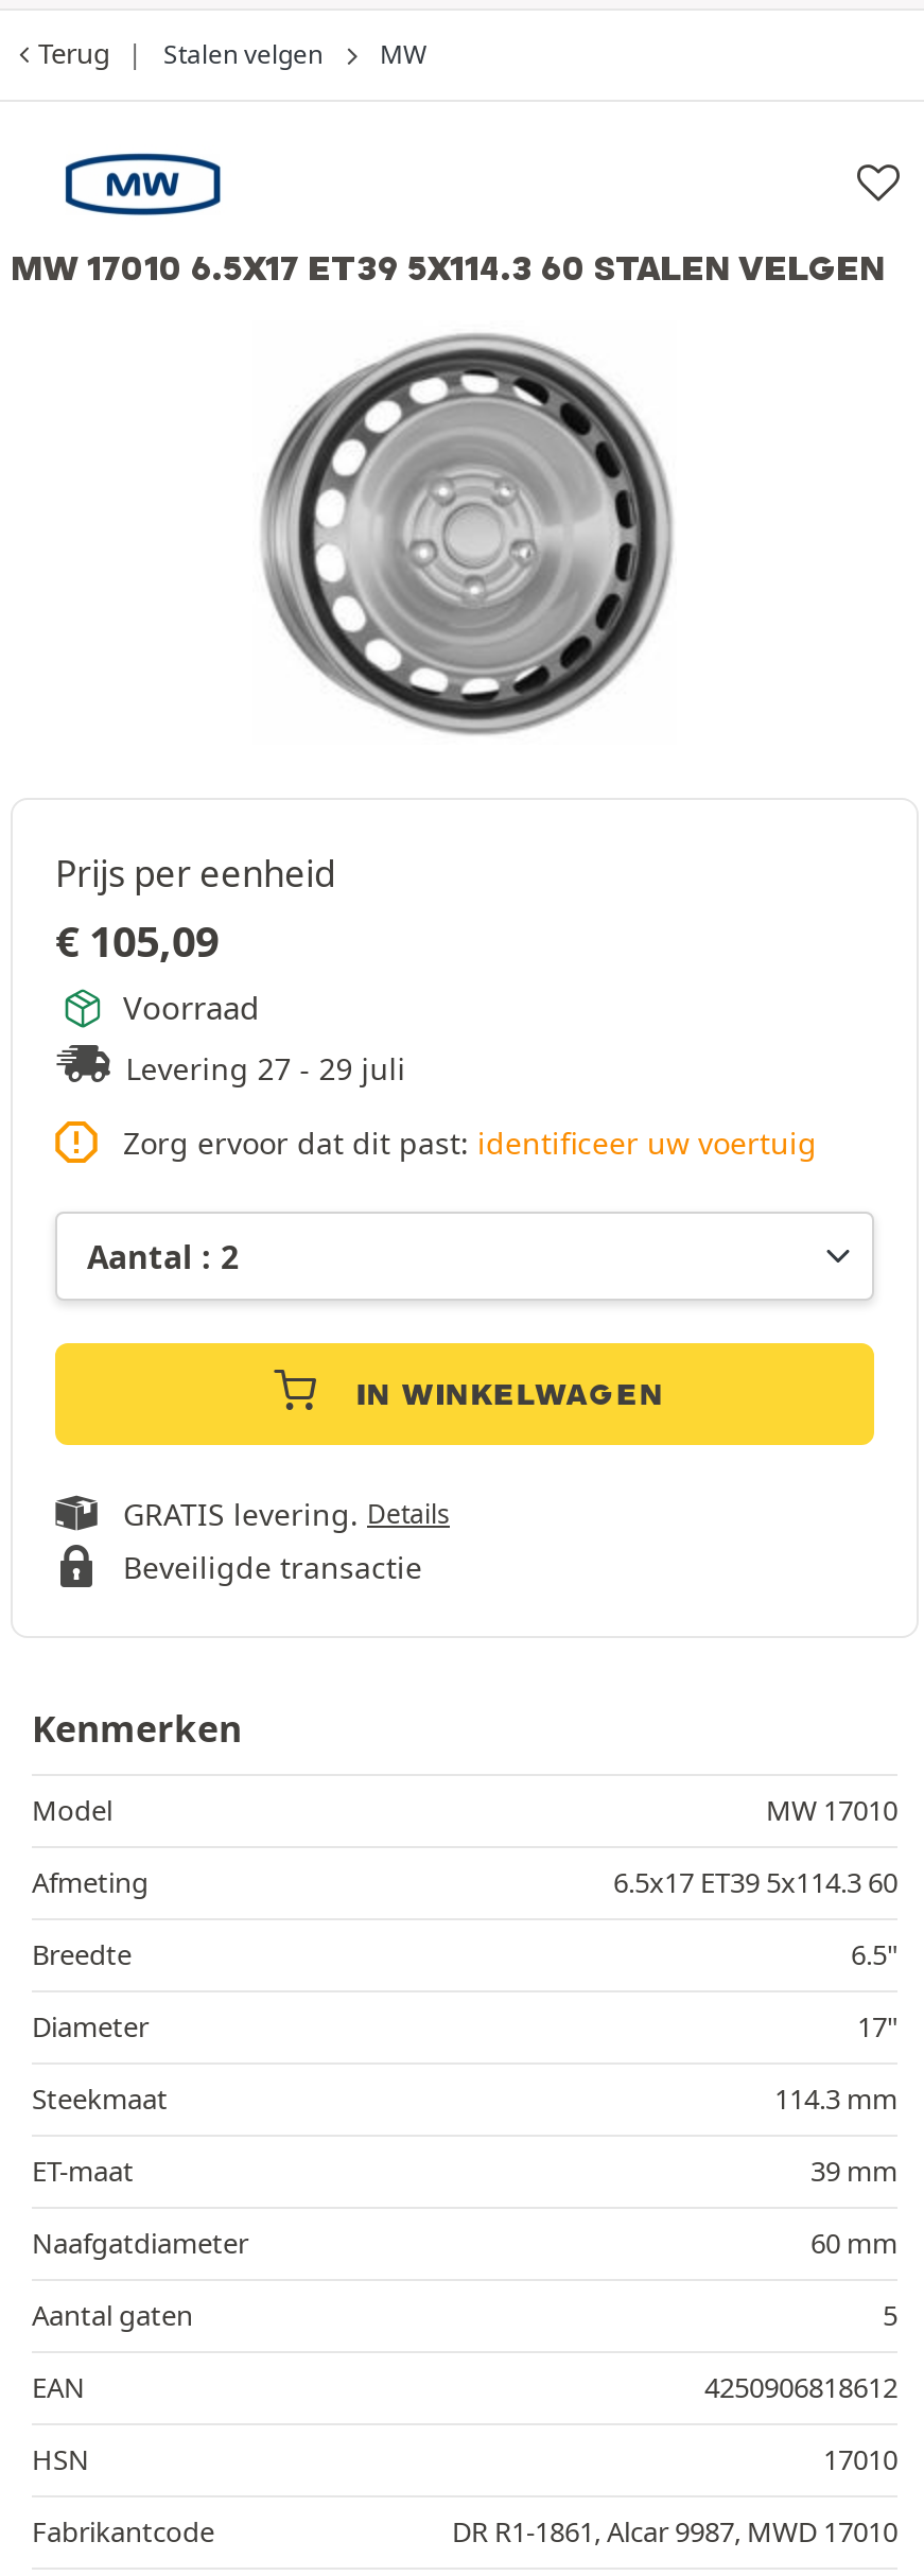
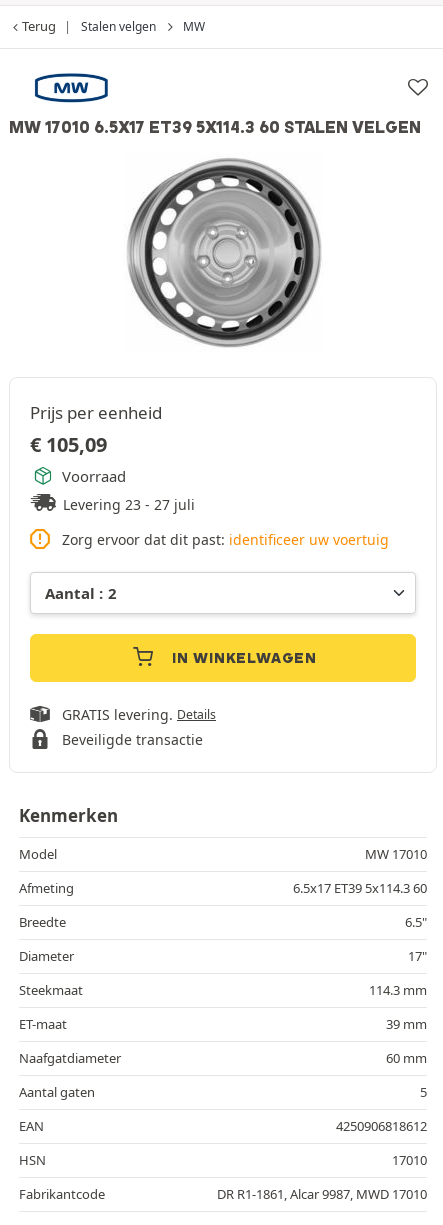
[126,1047,406,1087] Levering 27 - 29 juli -> [63,494,195,513] Levering 23 - 27 juli

